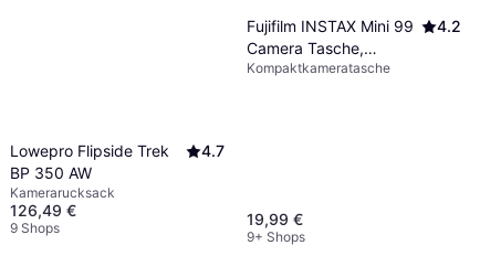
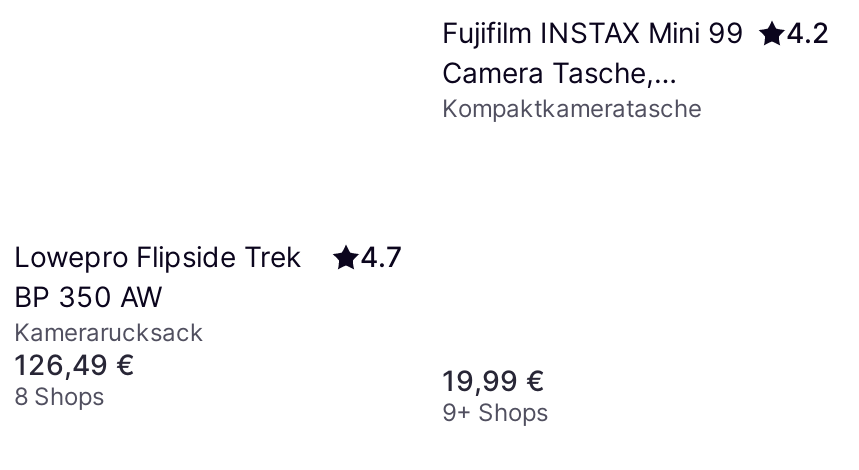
[10,219,60,236] 9 Shops -> [14,382,104,412] 8 Shops

